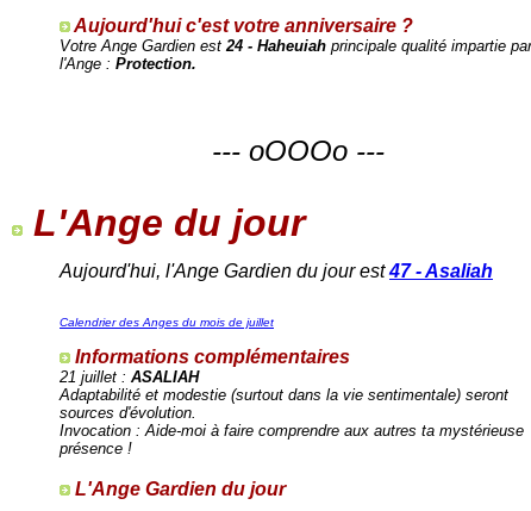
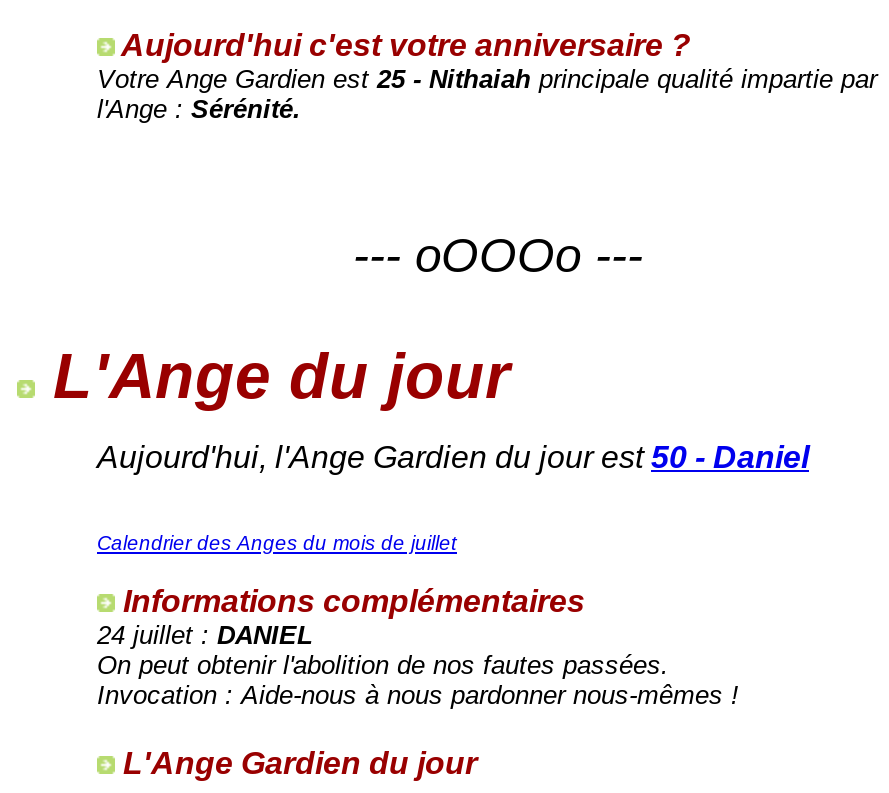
[60,37,531,55] Votre Ange Gardien est 24 - Haheuiah principale qualité impartie par -> [97,64,877,94] Votre Ange Gardien est 25 - Nithaiah principale qualité impartie par
[60,55,196,73] l'Ange : Protection. -> [97,94,301,124] l'Ange : Sérénité.
[60,261,493,281] Aujourd'hui, l'Ange Gardien du jour est 47 - Asaliah -> [97,440,809,474] Aujourd'hui, l'Ange Gardien du jour est 50 - Daniel
[60,368,524,457] 21 juillet : ASALIAH | Adaptabilité et modestie (surtout dans la vie sentimentale) seront | sources d'évolution. | Invocation : Aide-moi à faire comprendre aux autres ta mystérieuse | présence ! -> [97,620,739,710] 24 juillet : DANIEL | On peut obtenir l'abolition de nos fautes passées. | Invocation : Aide-nous à nous pardonner nous-mêmes !

